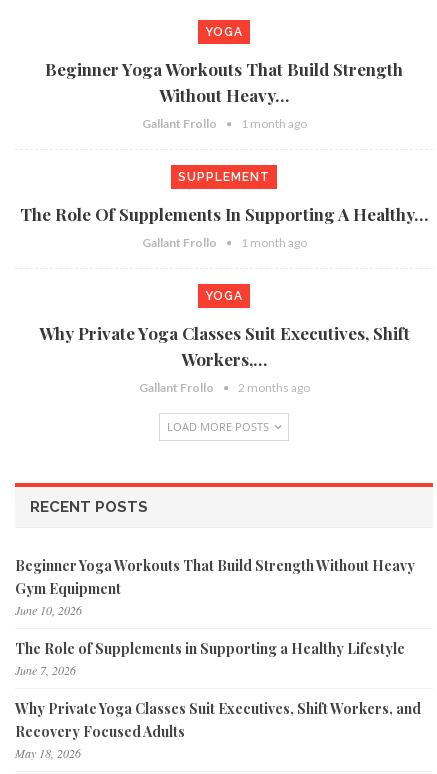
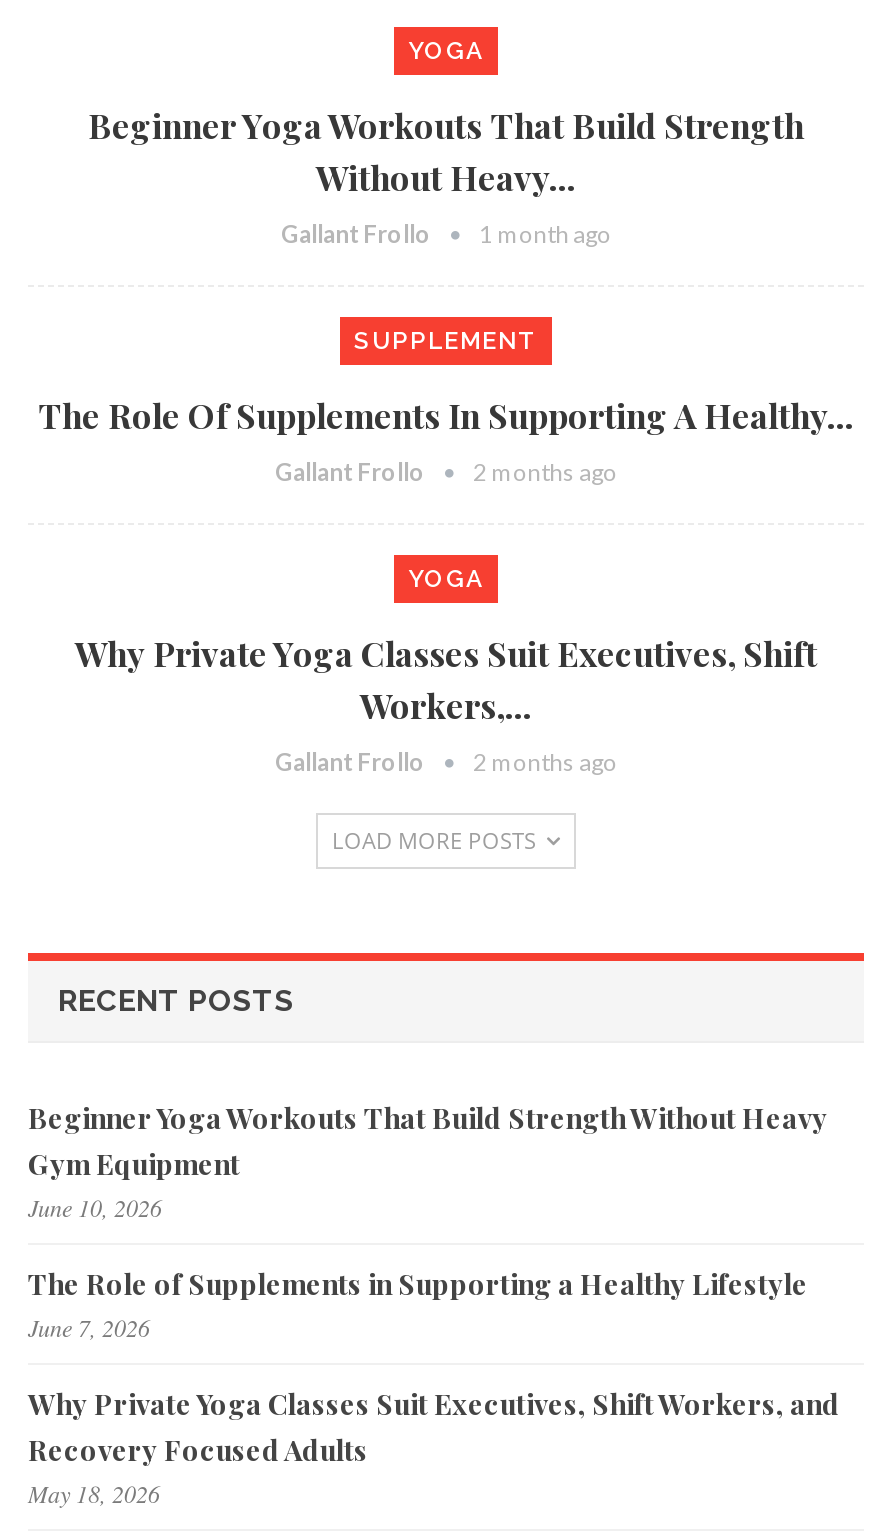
[141,235,306,250] Gallant Frollo 1 month ago -> [275,456,617,486] Gallant Frollo 2 months ago

